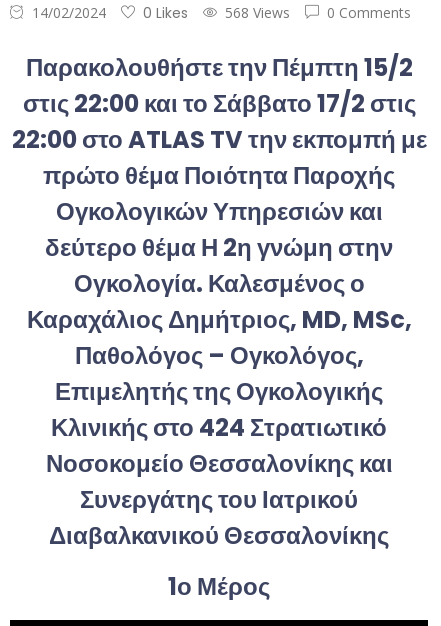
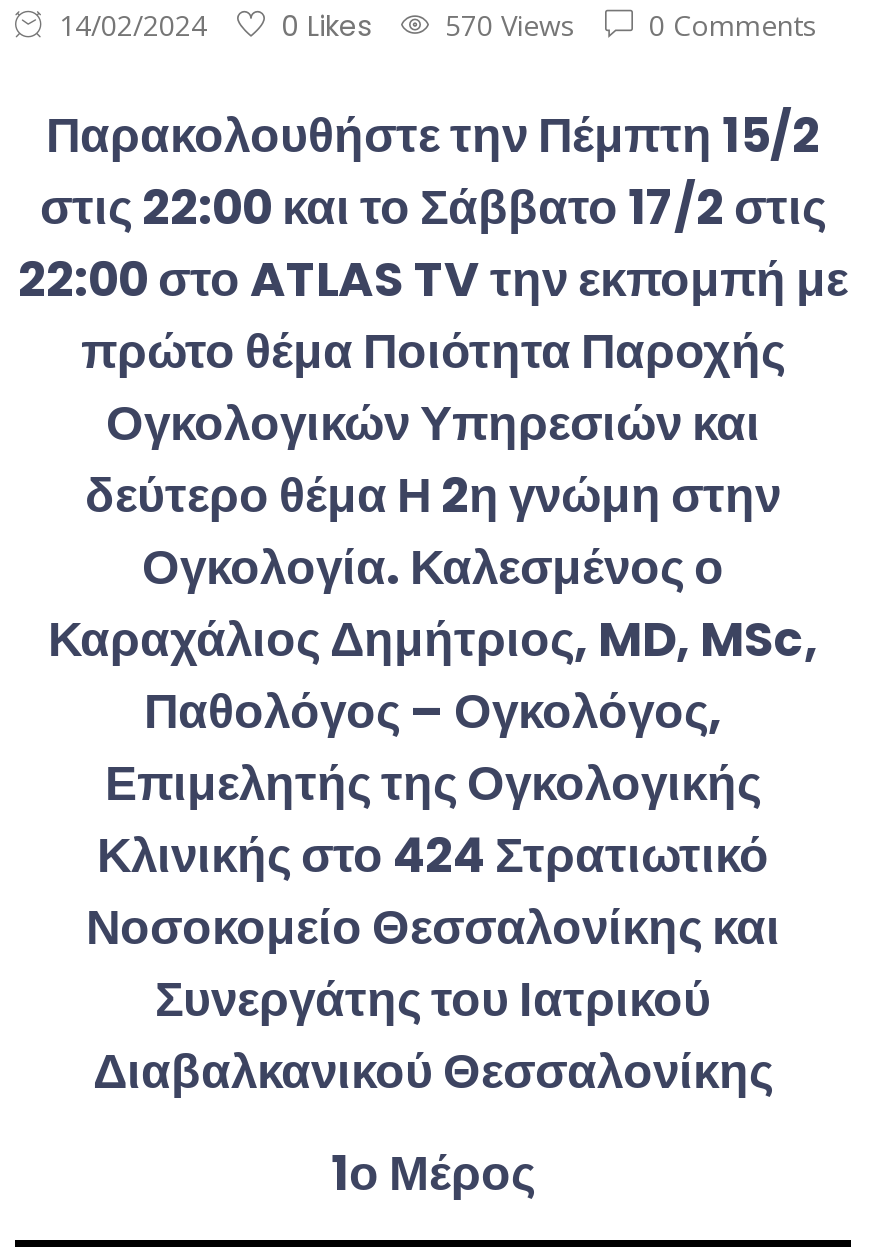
[32,3,411,23] 14/02/2024 0 Likes 568 Views 0 Comments -> [59,5,817,45] 14/02/2024 0 Likes 570 Views 0 Comments

